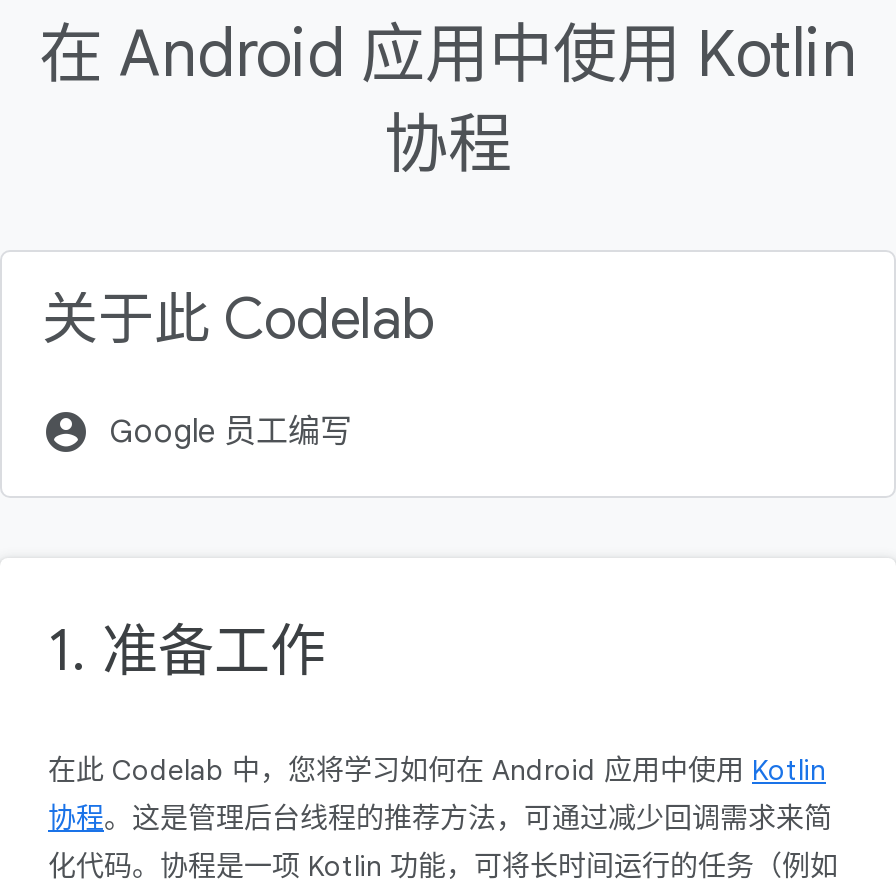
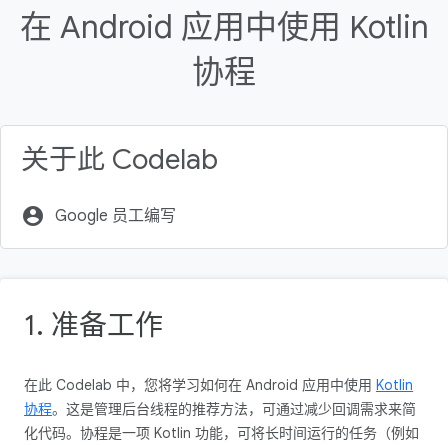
[48,616,326,686] 1.准备工作 -> [24,308,163,343] 1. 准备工作

